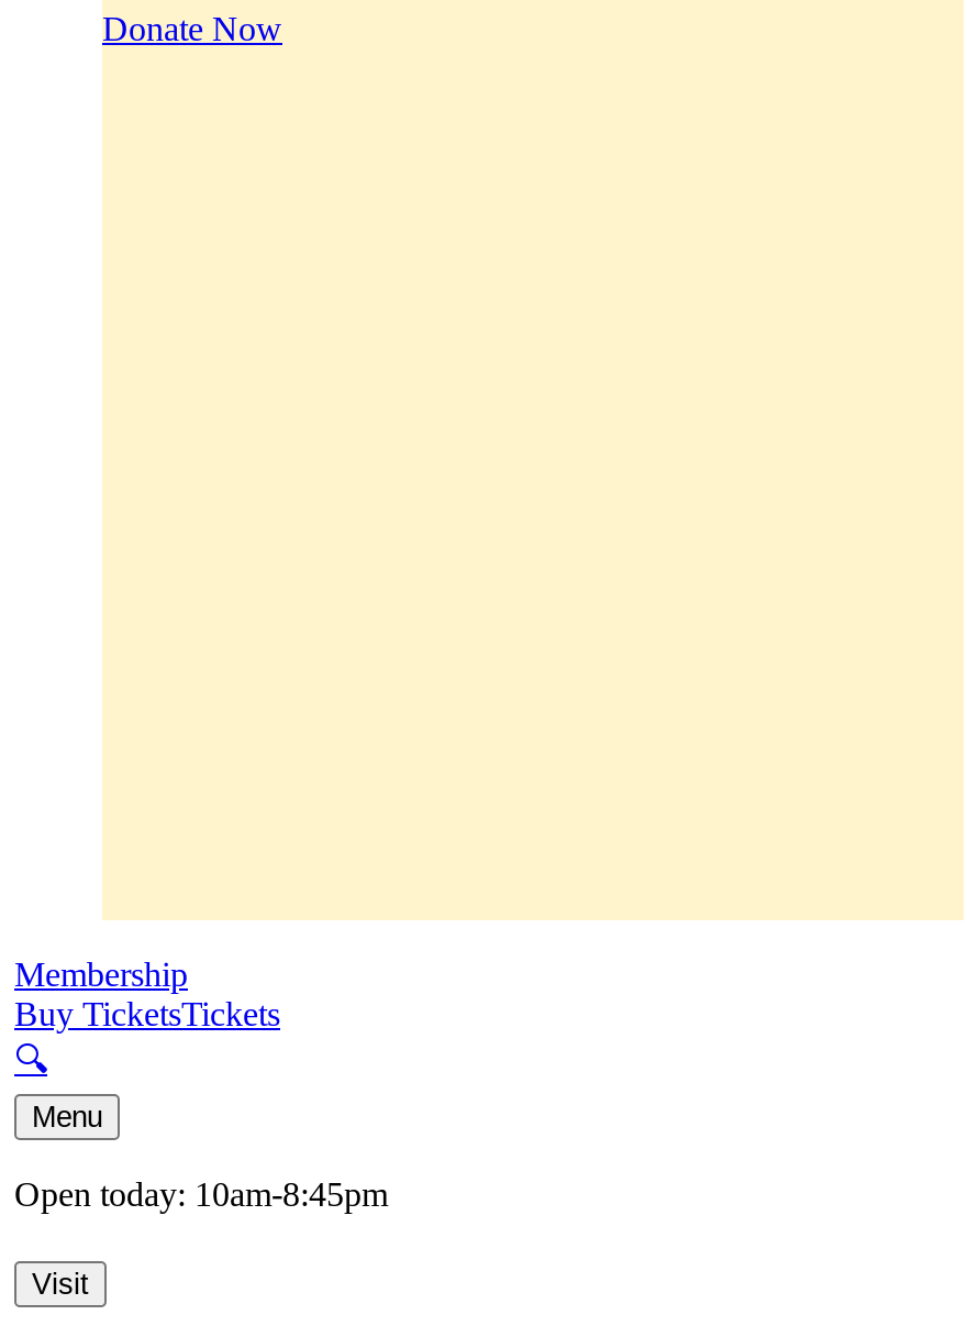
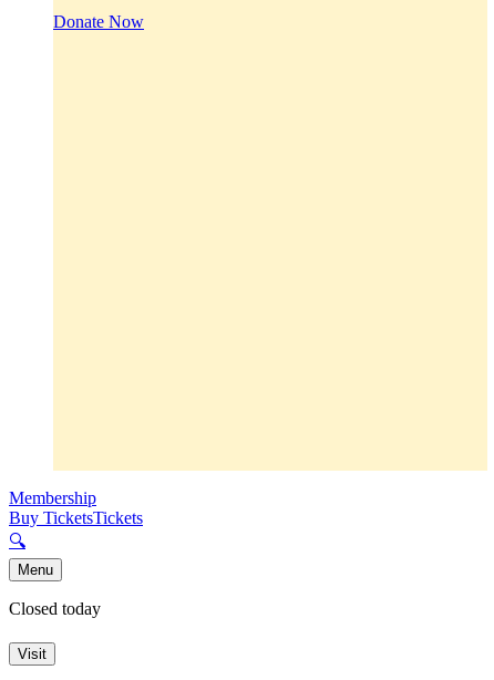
[14,1176,388,1213] Open today: 10am-8:45pm -> [9,599,101,618] Closed today

